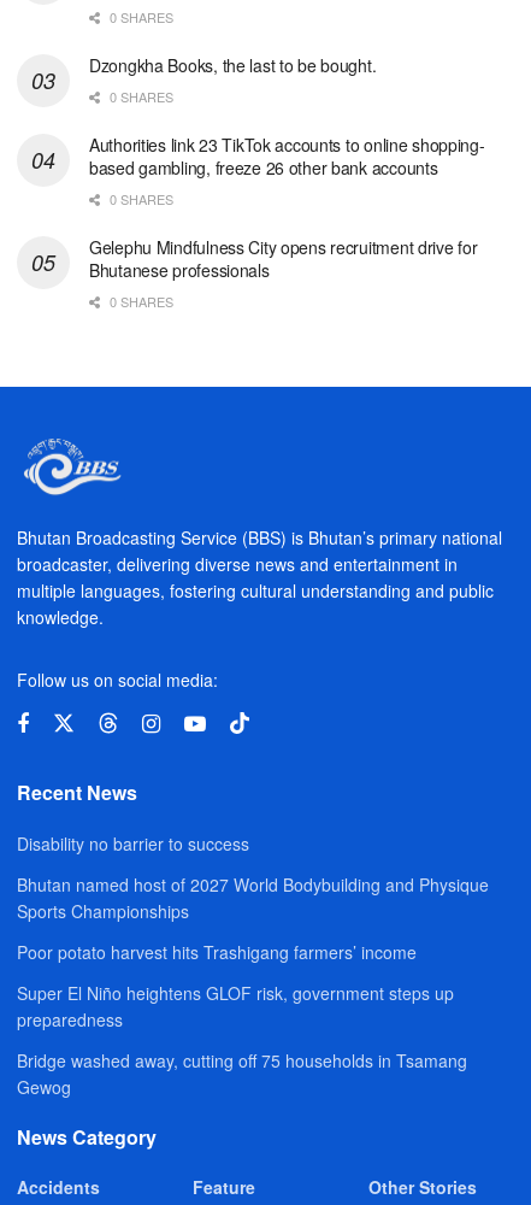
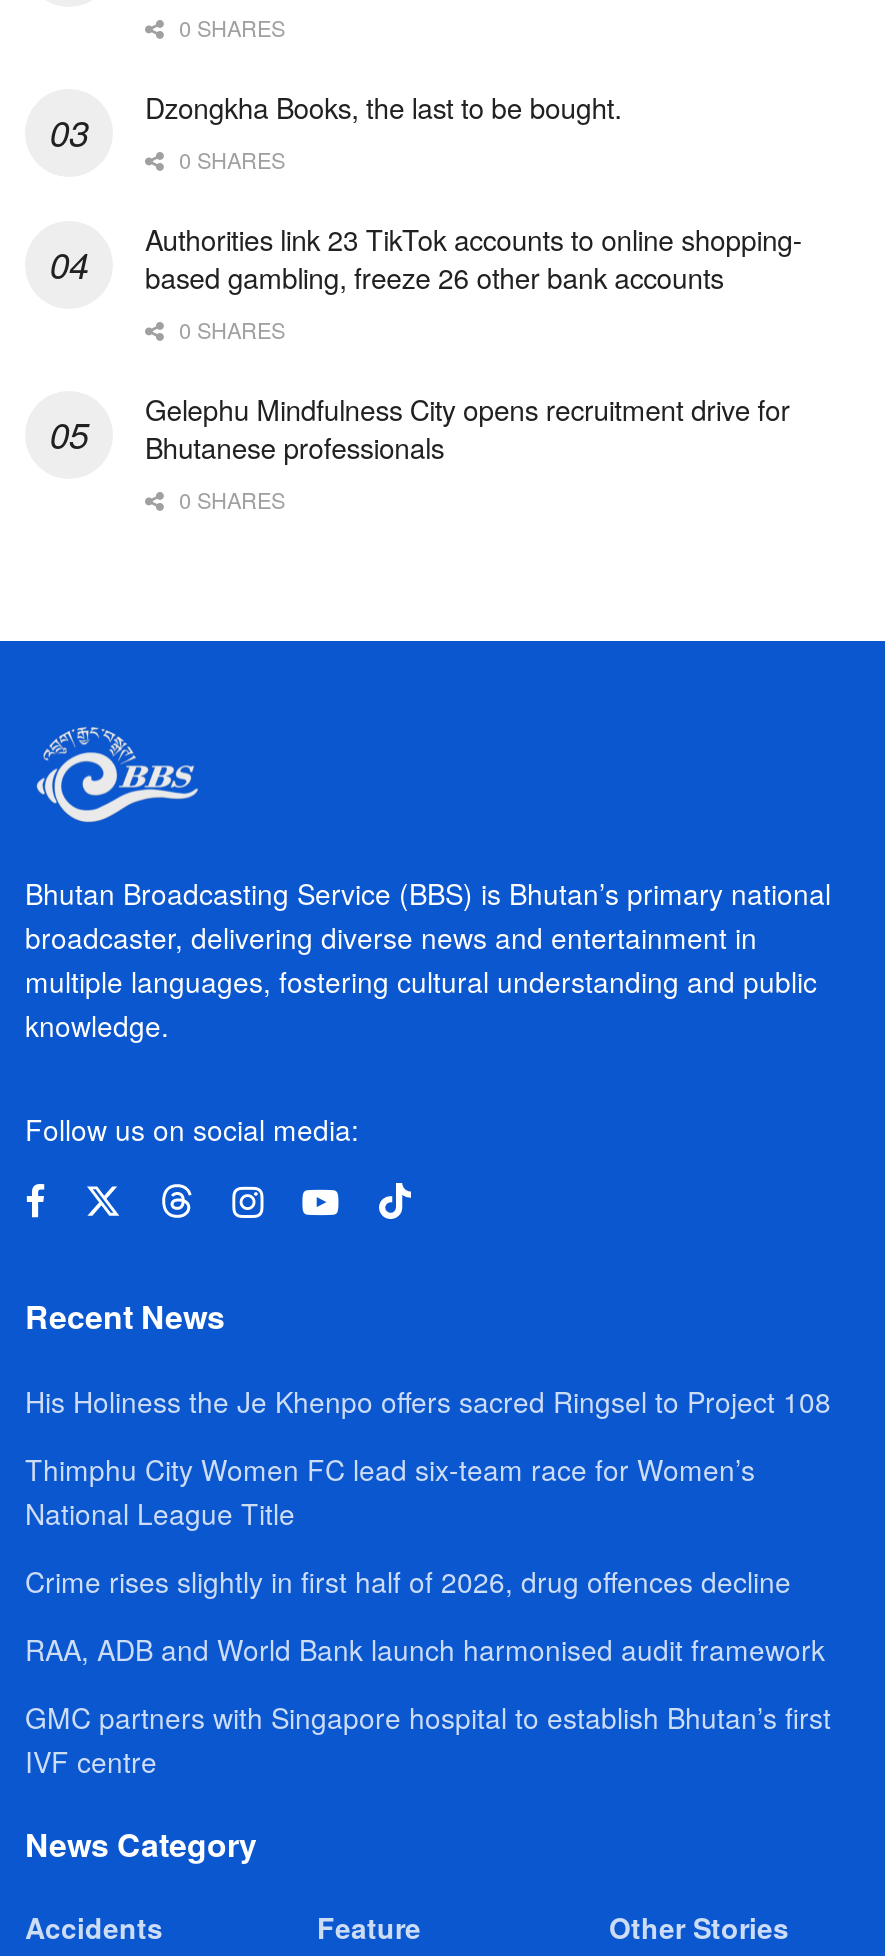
[17,832,249,856] Disability no barrier to success -> [25,1380,831,1420] His Holiness the Je Khenpo offers sacred Ringsel to Project 108
[17,873,489,923] Bhutan named host of 2027 World Bodybuilding and Physique | Sports Championships -> [25,1448,755,1532] Thimphu City Women FC lead six-team race for Women’s | National League Title
[17,940,417,964] Poor potato harvest hits Trashigang farmers’ income -> [25,1560,791,1600] Crime rises slightly in first half of 2026, drug offences decline
[17,981,454,1032] Super El Niño heightens GLOF risk, government steps up | preparedness -> [25,1628,825,1668] RAA, ADB and World Bank launch harmonised audit framework
[17,1049,467,1099] Bridge washed away, cutting off 75 households in Tsamang | Gewog -> [25,1696,831,1780] GMC partners with Singapore hospital to establish Bhutan’s first | IVF centre

